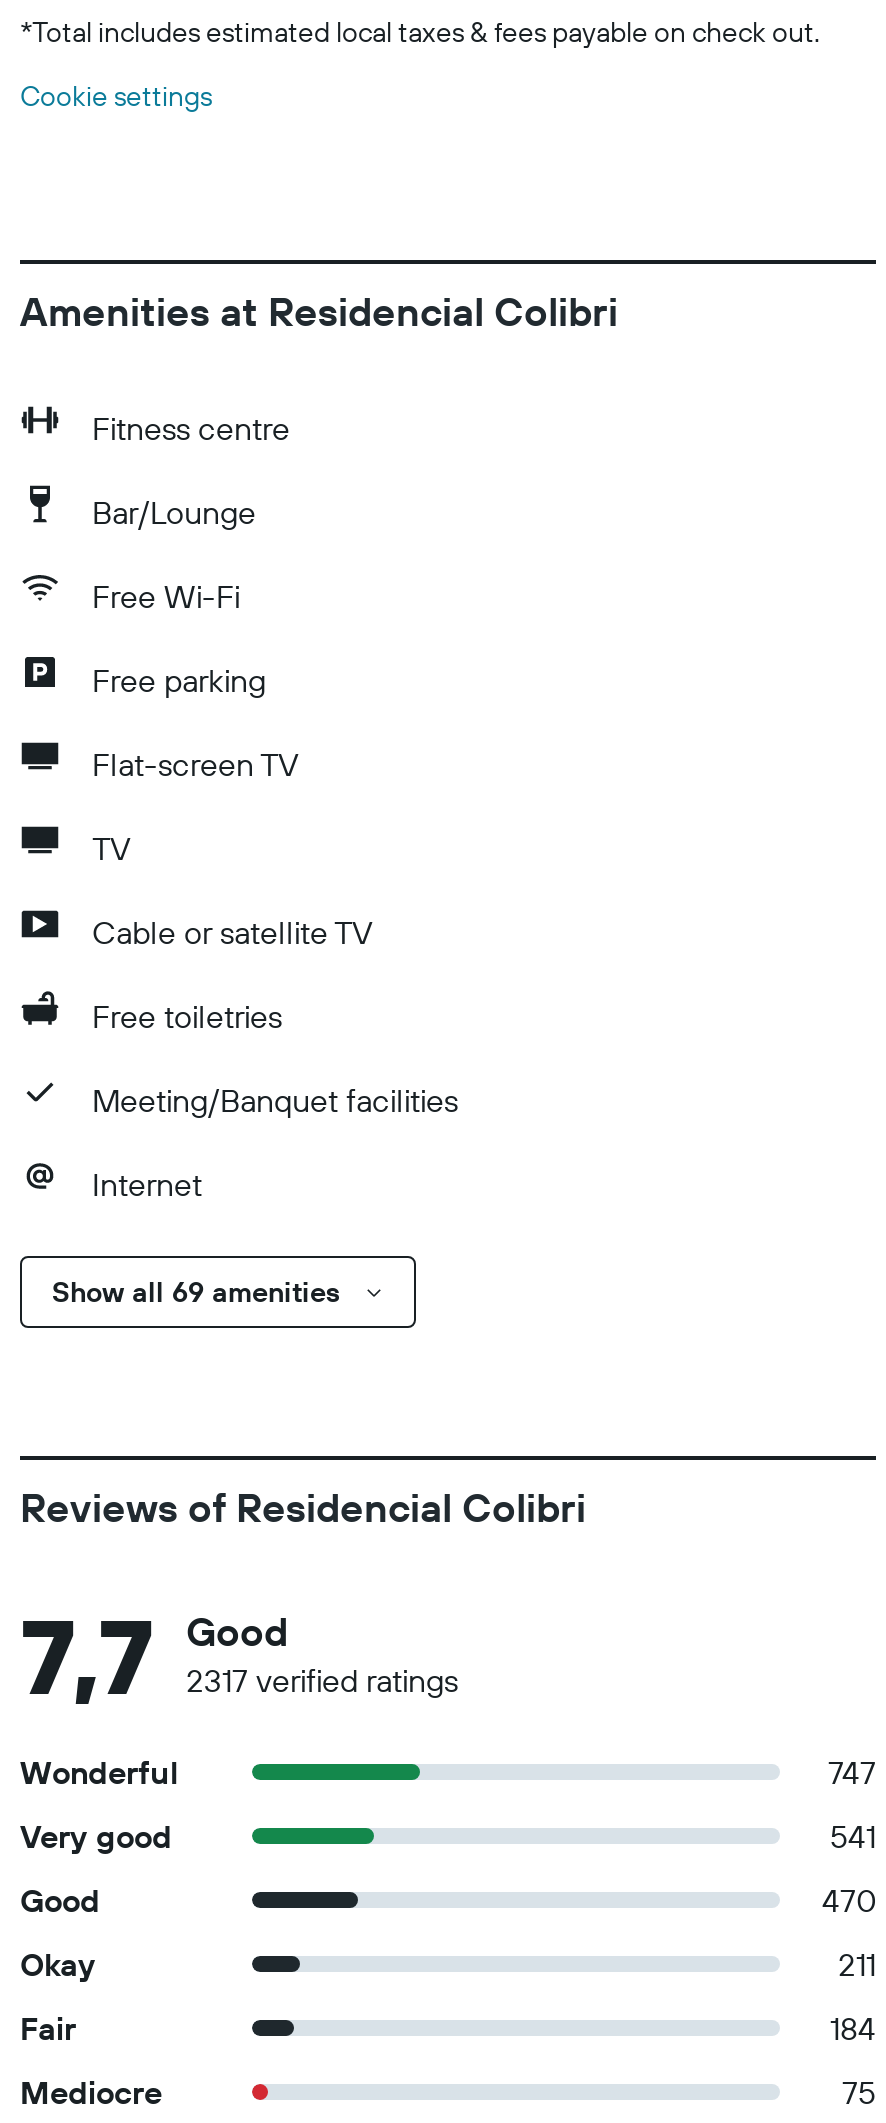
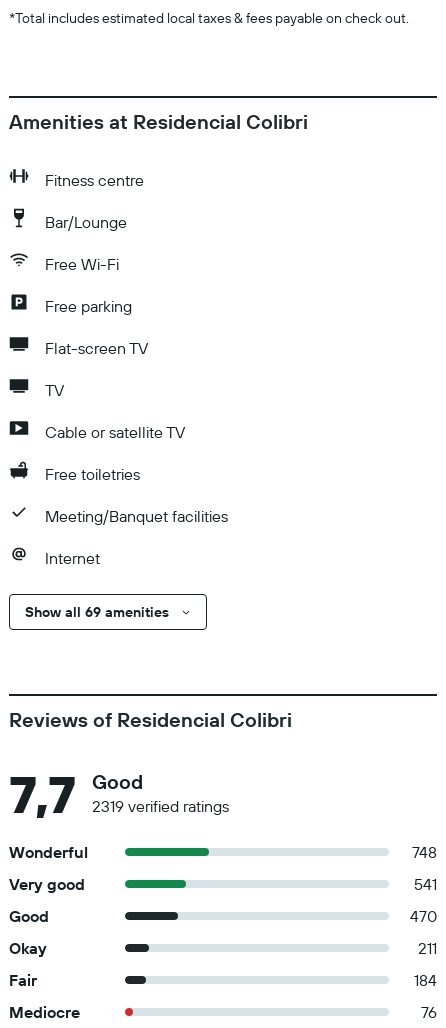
[20,78,212,114] Cookie settings -> none
[186,1660,458,1700] 2317 verified ratings -> [92,796,229,816] 2319 verified ratings
[828,1752,876,1792] 747 -> [412,842,437,862] 748
[842,2072,876,2112] 75 -> [421,1002,437,1022] 76

